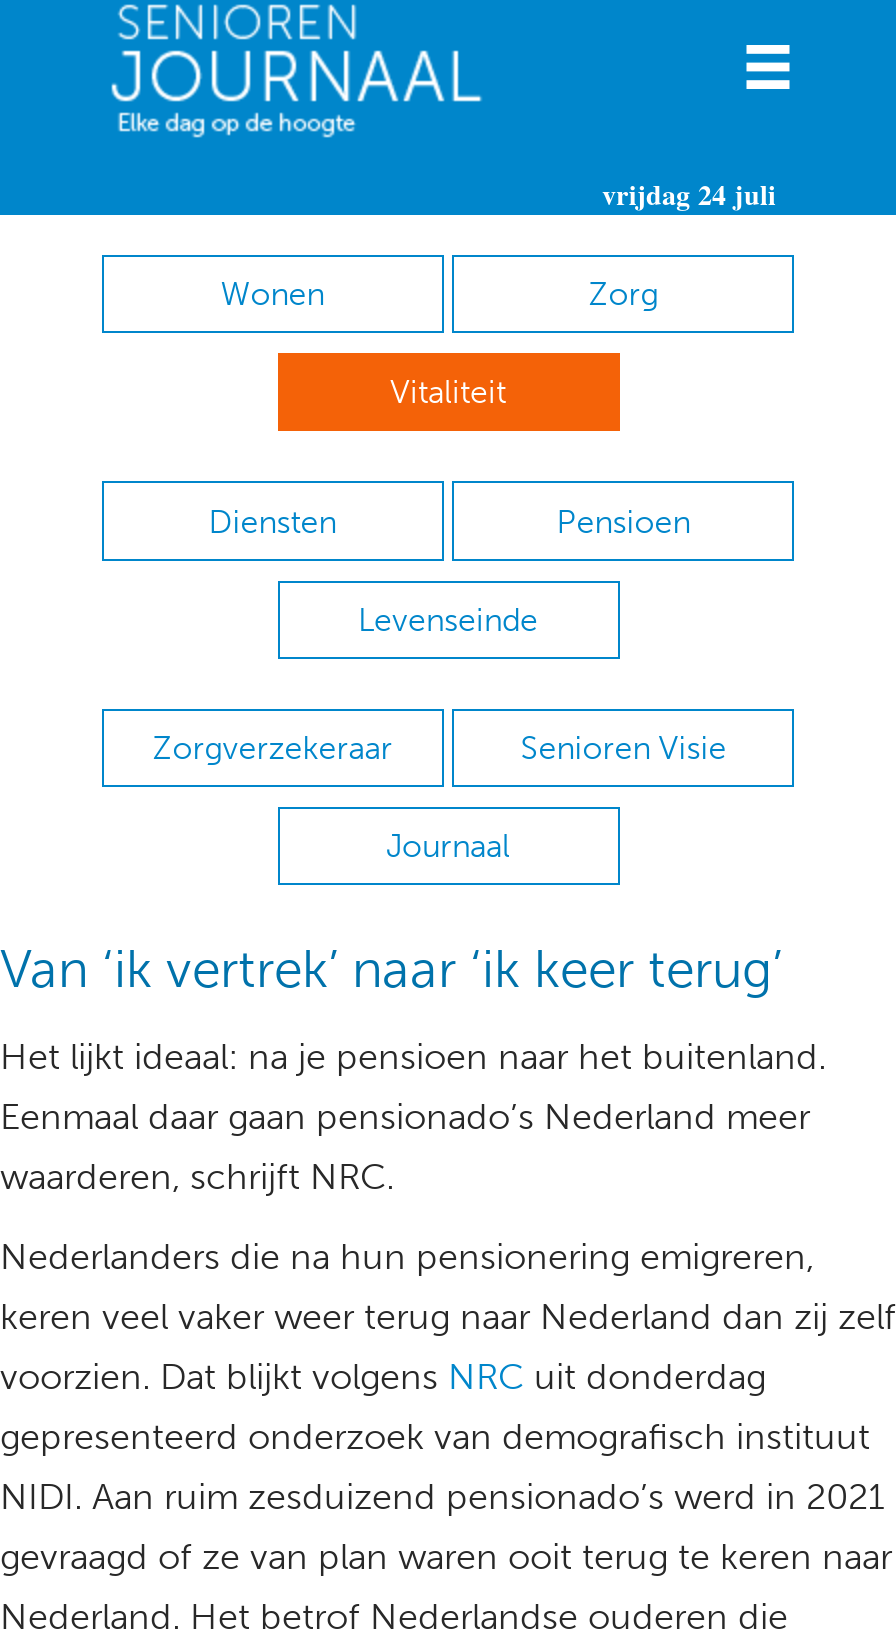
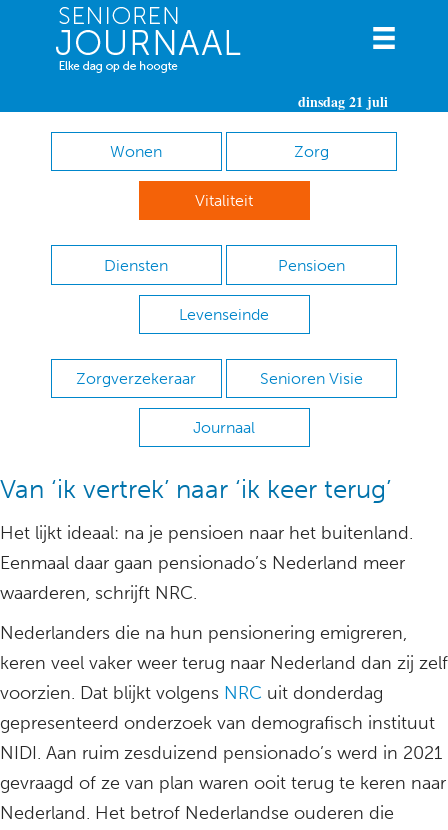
[602,173,776,215] vrijdag 24 juli -> [298,91,388,112] dinsdag 21 juli

